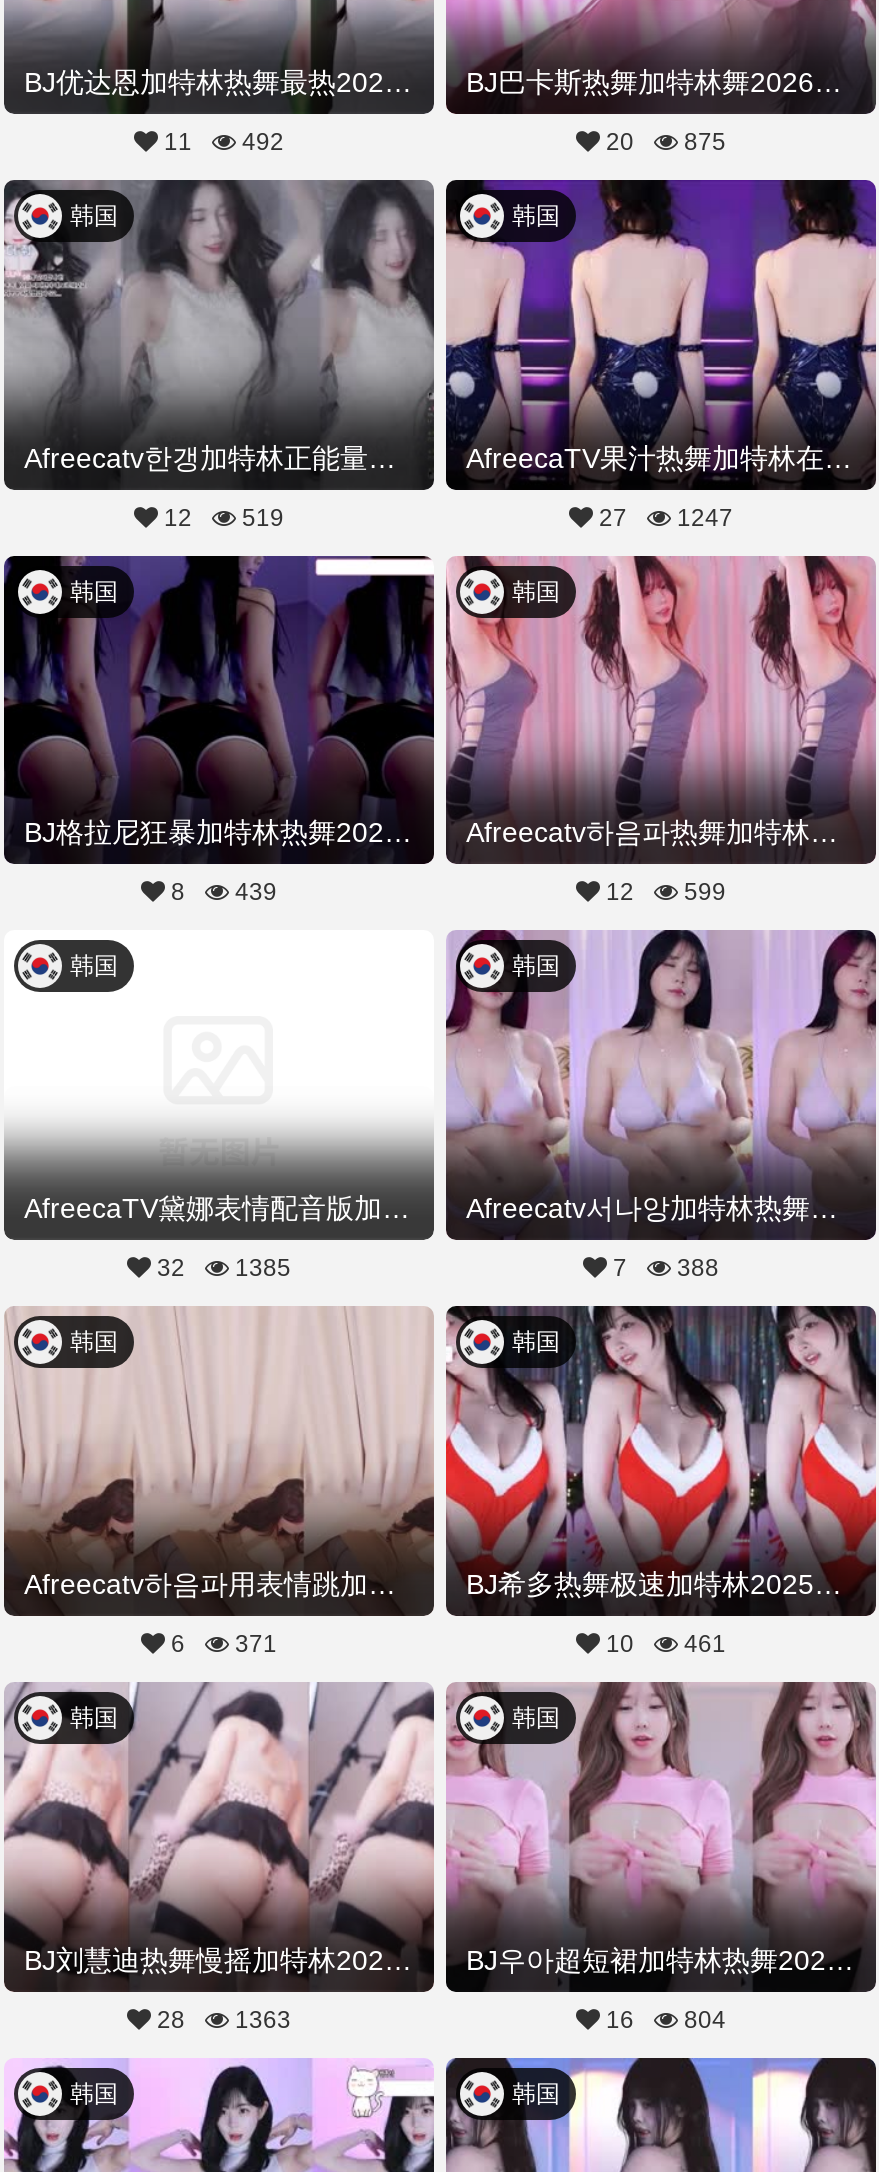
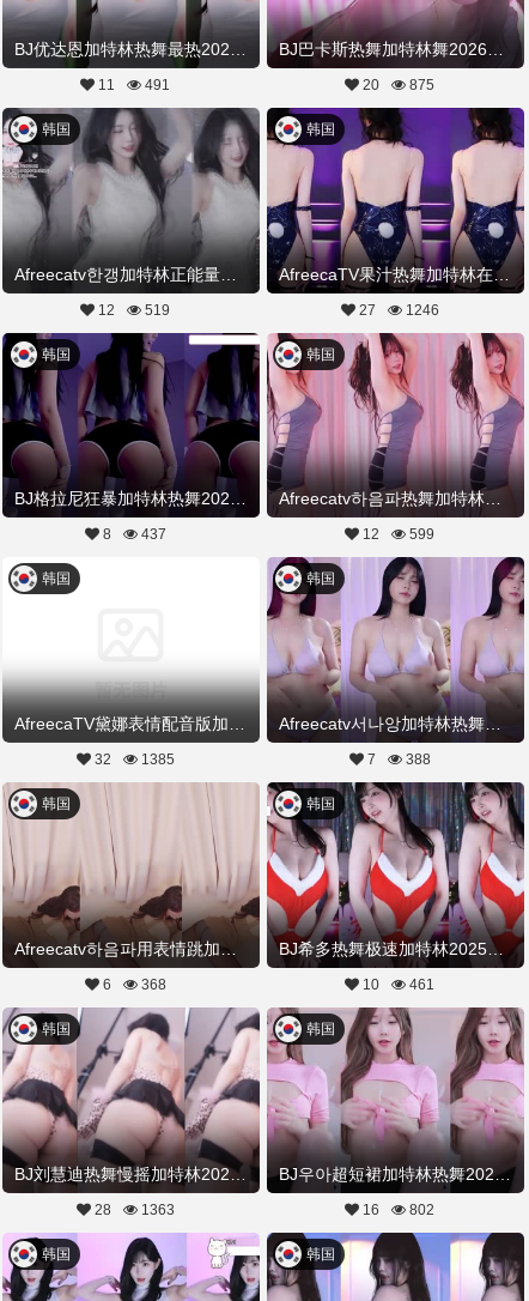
[158,128,284,156] 11 492 -> [95,76,170,93] 11 491
[593,503,733,531] 27 1247 -> [355,301,439,318] 27 1246
[165,879,277,907] 8 439 -> [99,526,166,543] 8 437
[165,1630,277,1658] 6 371 -> [99,976,166,993] 6 368
[600,2006,726,2034] 16 804 -> [359,1201,434,1218] 16 802

